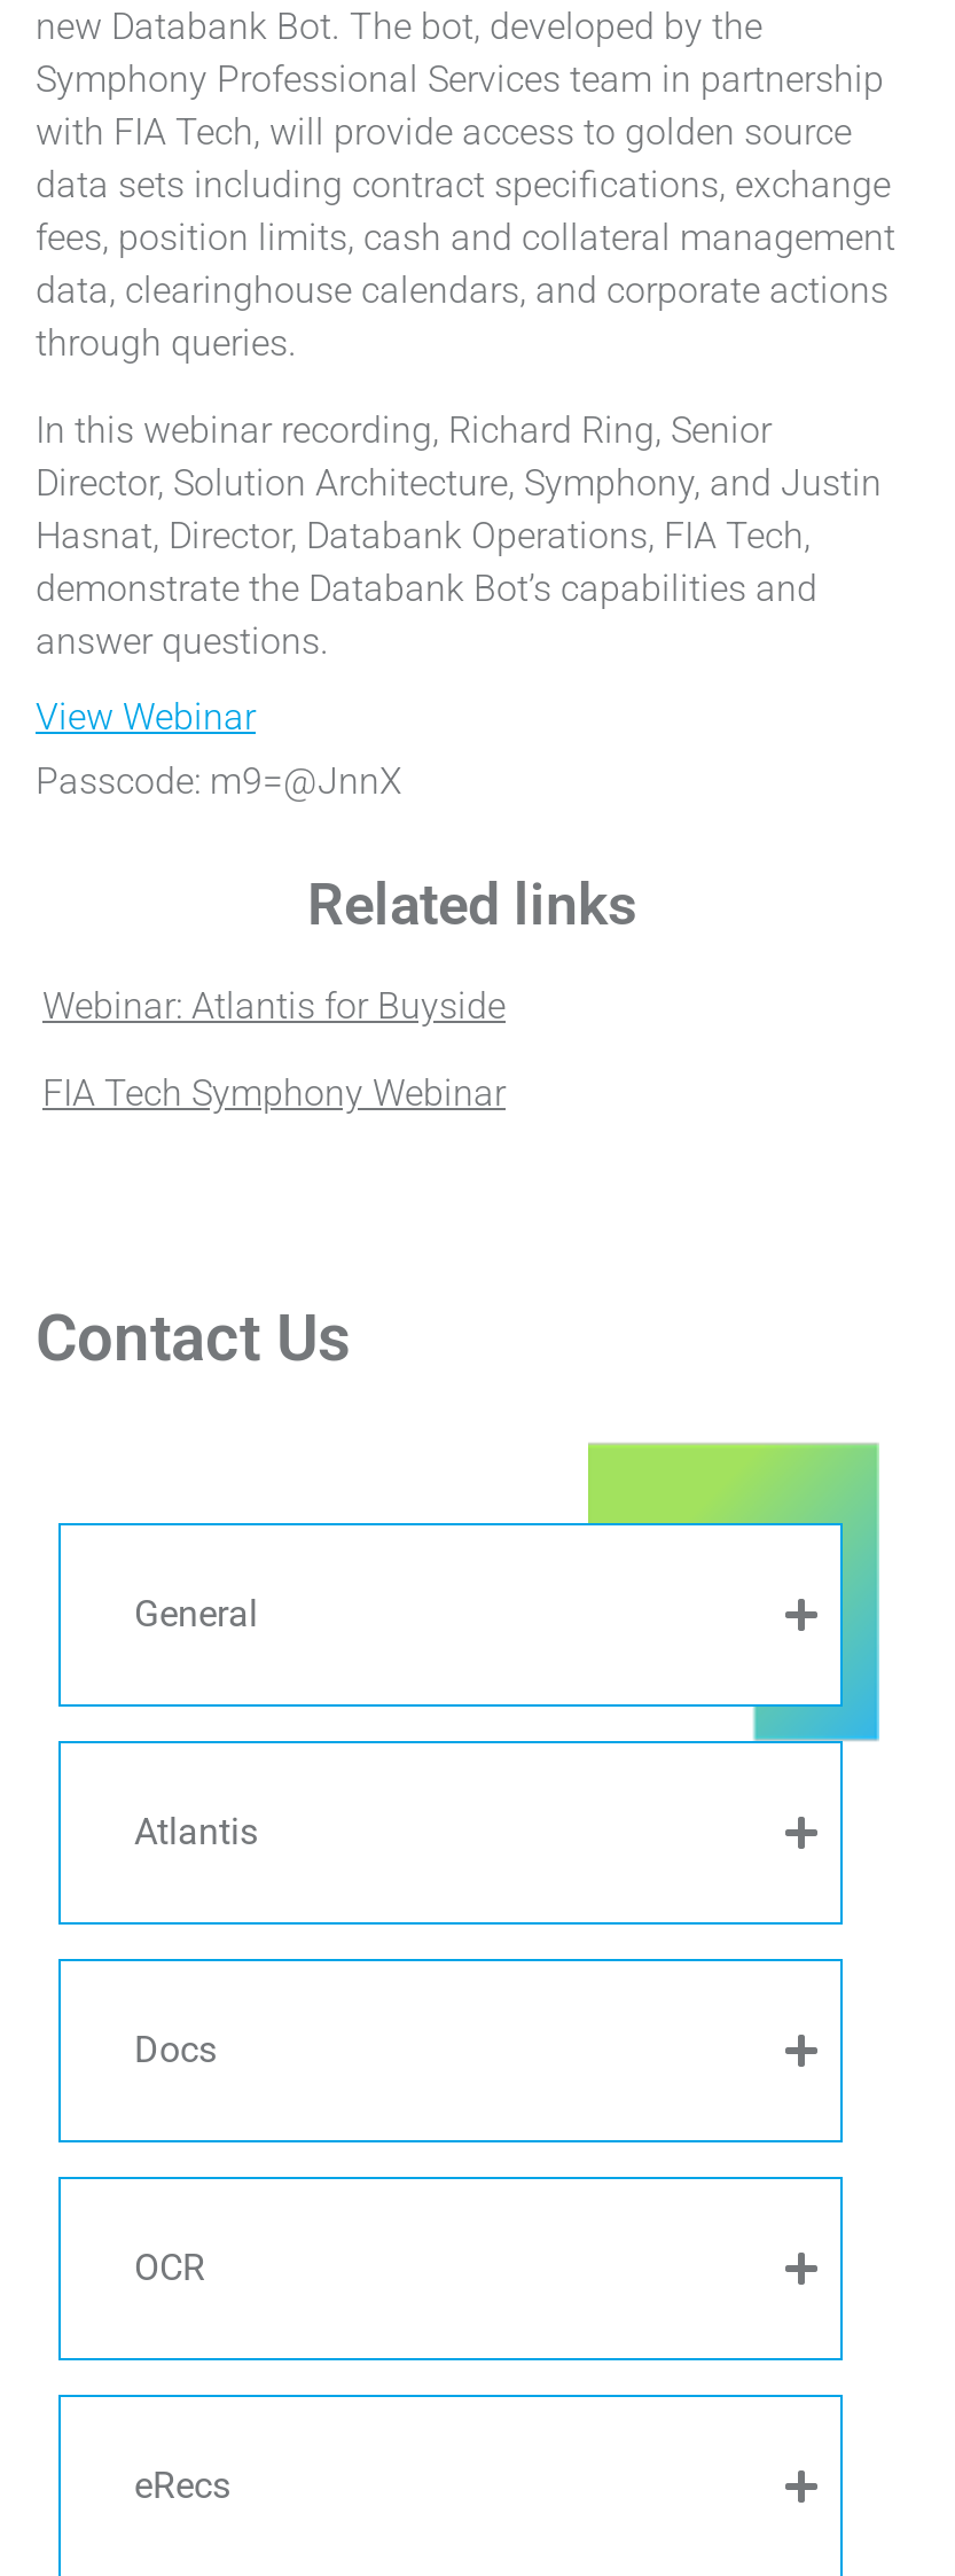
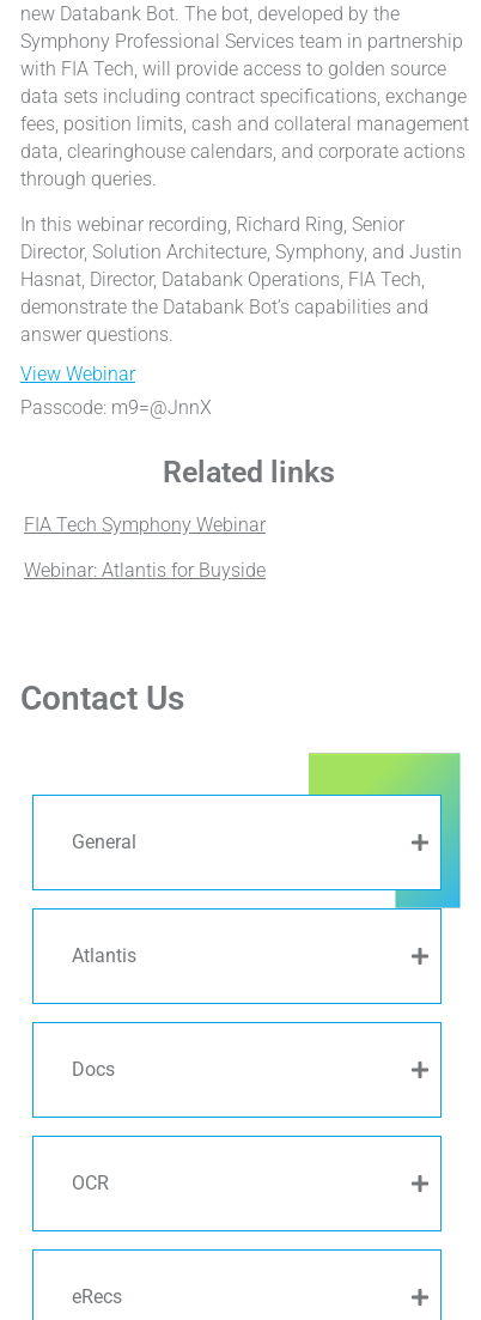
moved [42,984,506,1028] -> [24,559,266,582]: Webinar: Atlantis for Buyside
moved [42,1071,506,1115] -> [24,513,266,536]: FIA Tech Symphony Webinar

